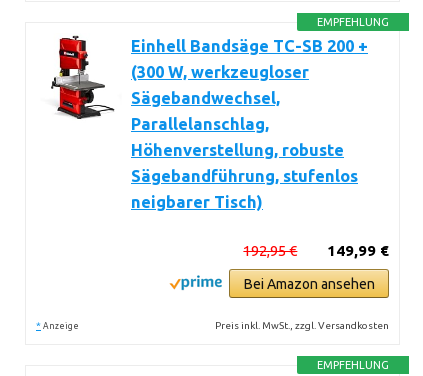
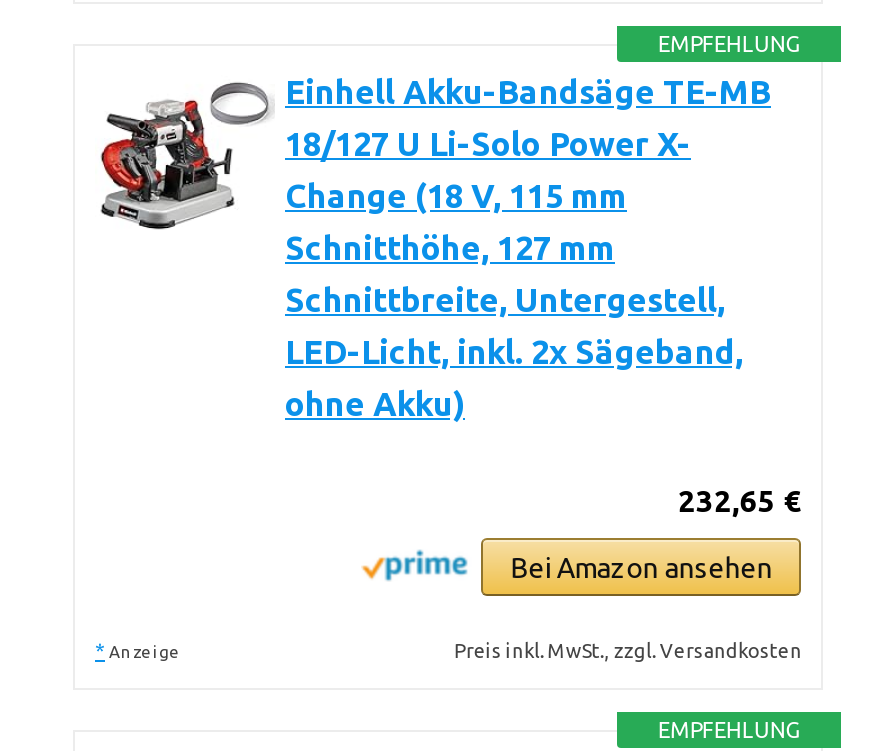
[39,35,368,211] [image] | Einhell Bandsäge TC-SB 200 + | (300 W, werkzeugloser | Sägebandwechsel, | Parallelanschlag, | Höhenverstellung, robuste | Sägebandführung, stufenlos | neigbarer Tisch) -> [99,72,771,422] [image] | Einhell Akku-Bandsäge TE-MB | 18/127 U Li-Solo Power X- | Change (18 V, 115 mm | Schnitthöhe, 127 mm | Schnittbreite, Untergestell, | LED-Licht, inkl. 2x Sägeband, | ohne Akku)
[243,242,389,259] 149,99 € | 192,95 € -> [678,484,802,518] 232,65 €

